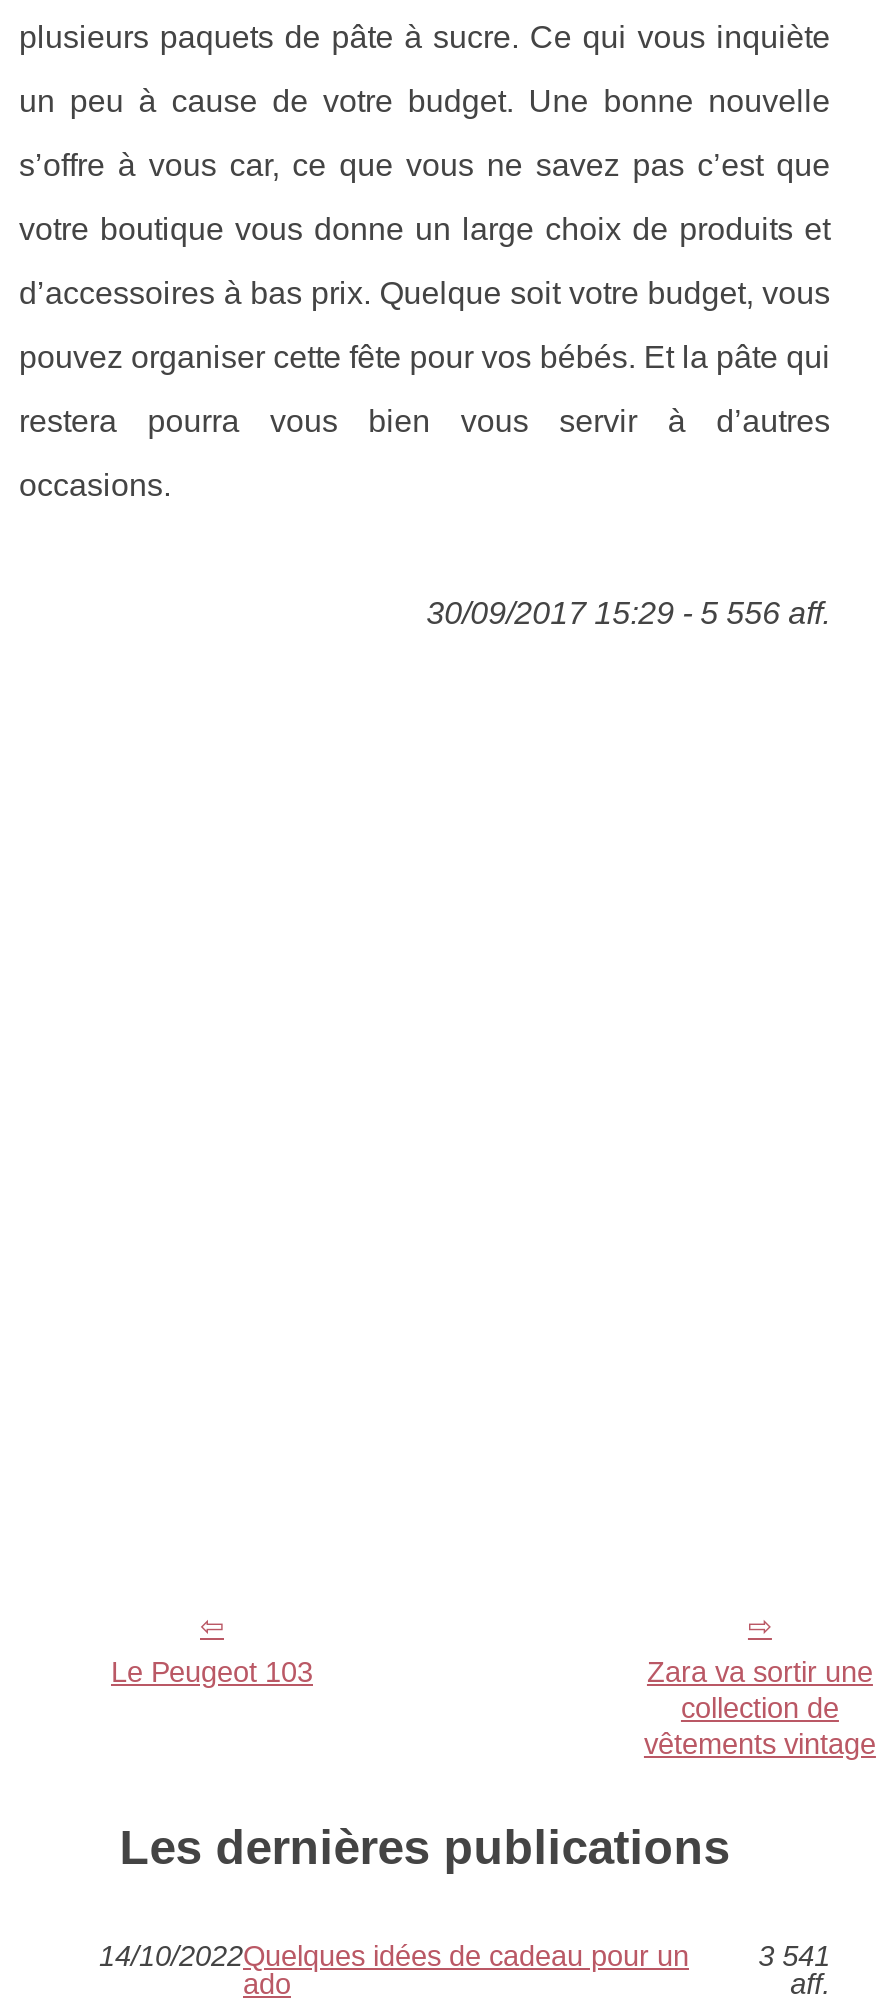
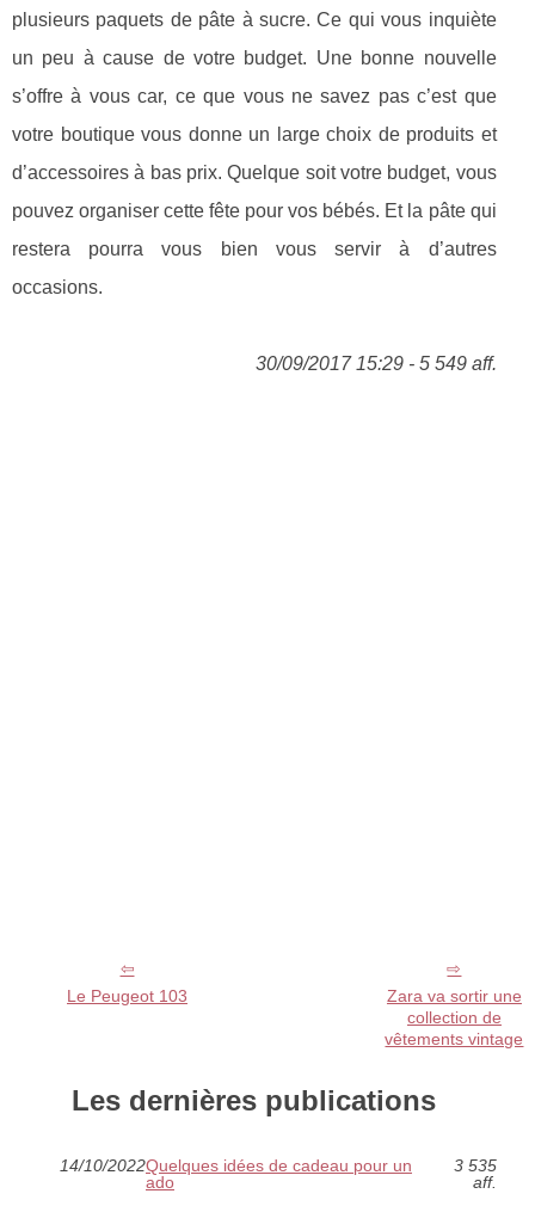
[426,596,830,630] 30/09/2017 15:29 - 5 556 aff. -> [255,354,496,374] 30/09/2017 15:29 - 5 549 aff.
[758,1939,830,1971] 3 541 -> [453,1155,496,1174] 3 535

